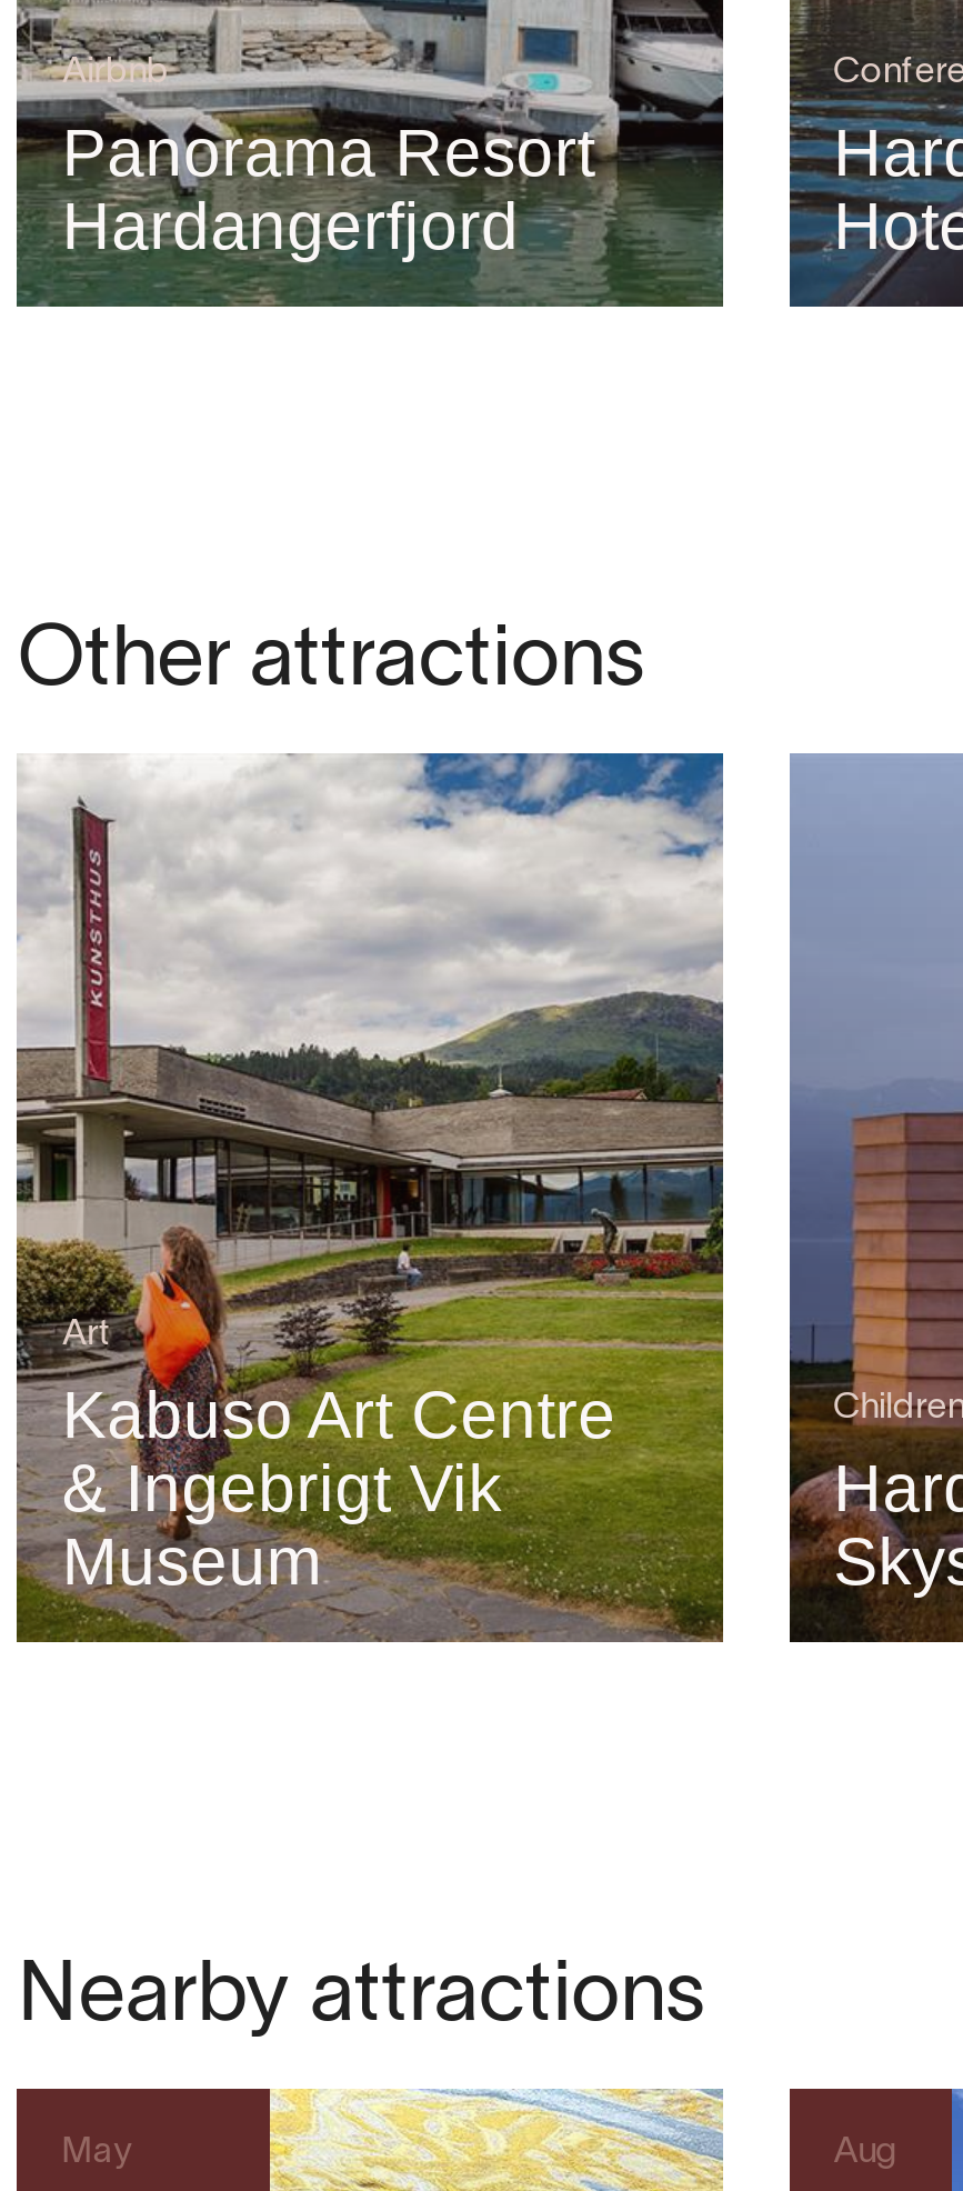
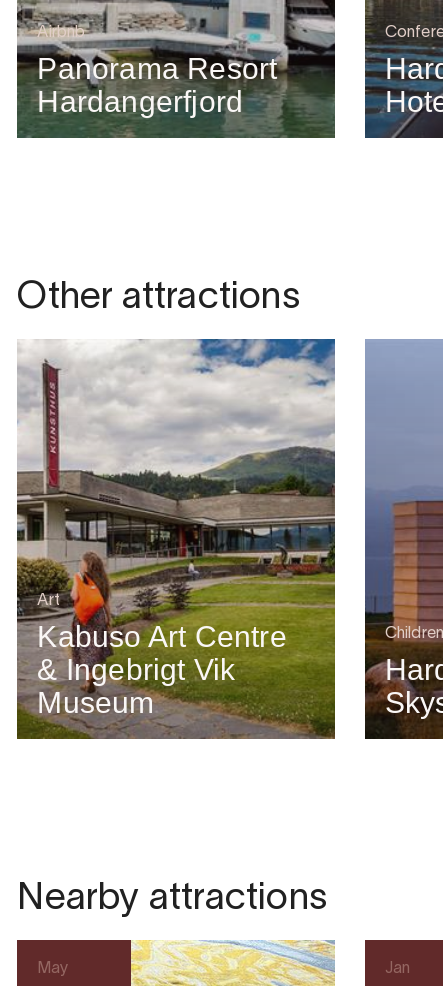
[833,2138,898,2169] Aug -> [385,962,410,976] Jan

